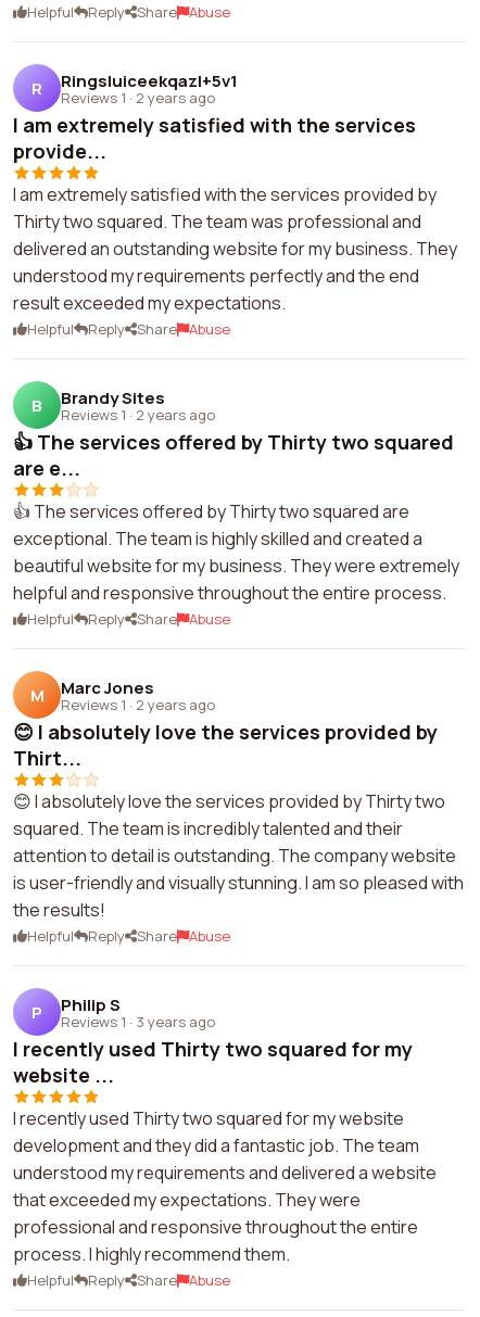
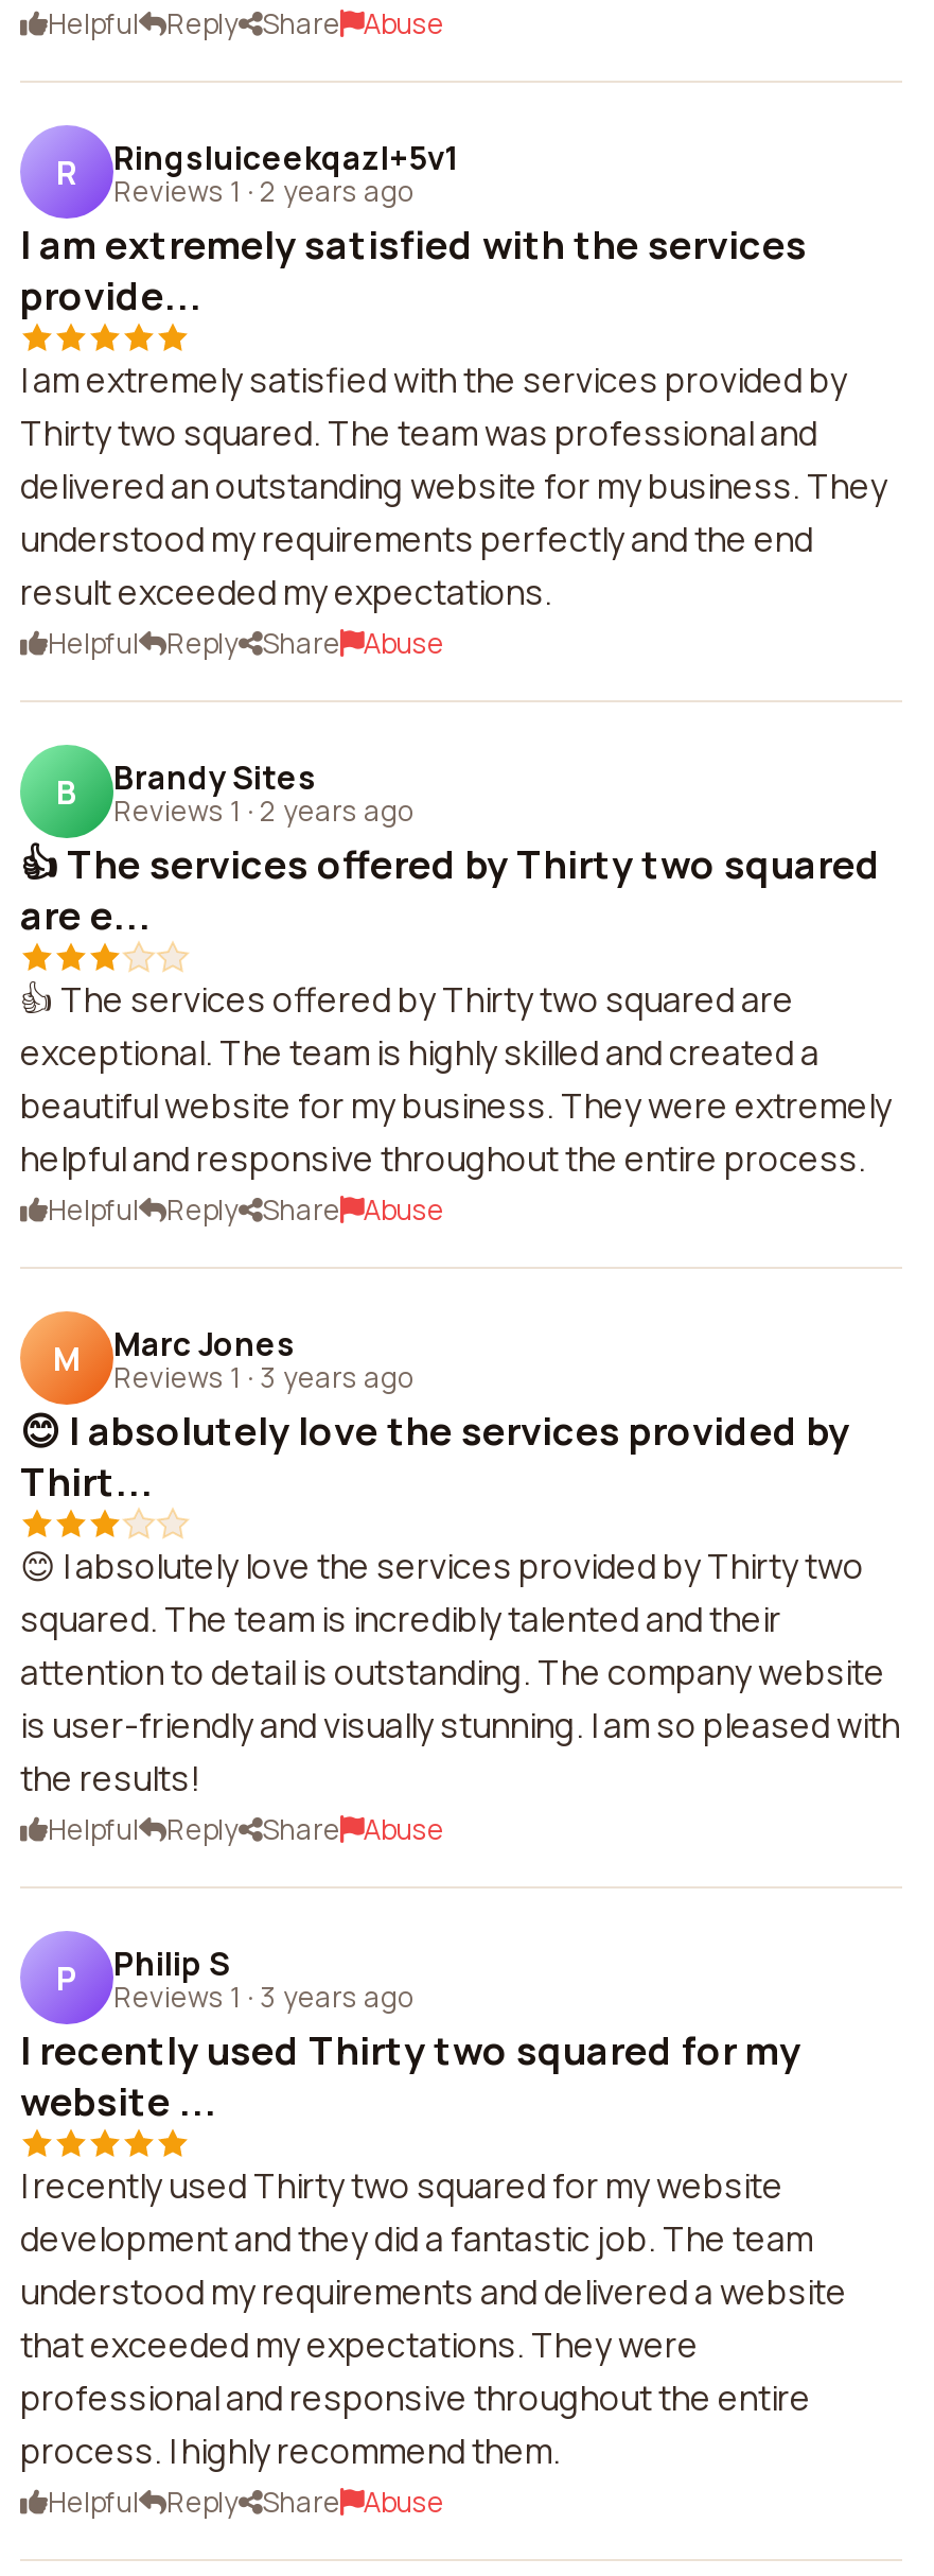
[61,694,215,714] Reviews 1 · 2 years ago -> [113,1357,415,1395] Reviews 1 · 3 years ago

